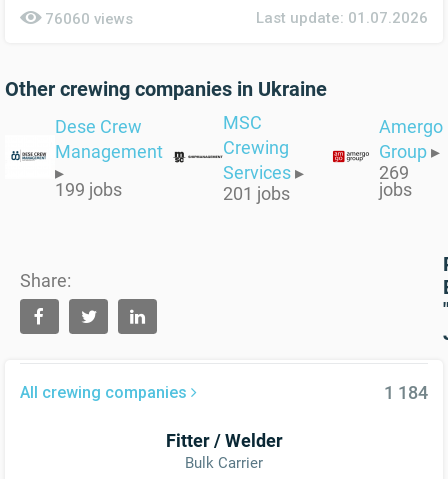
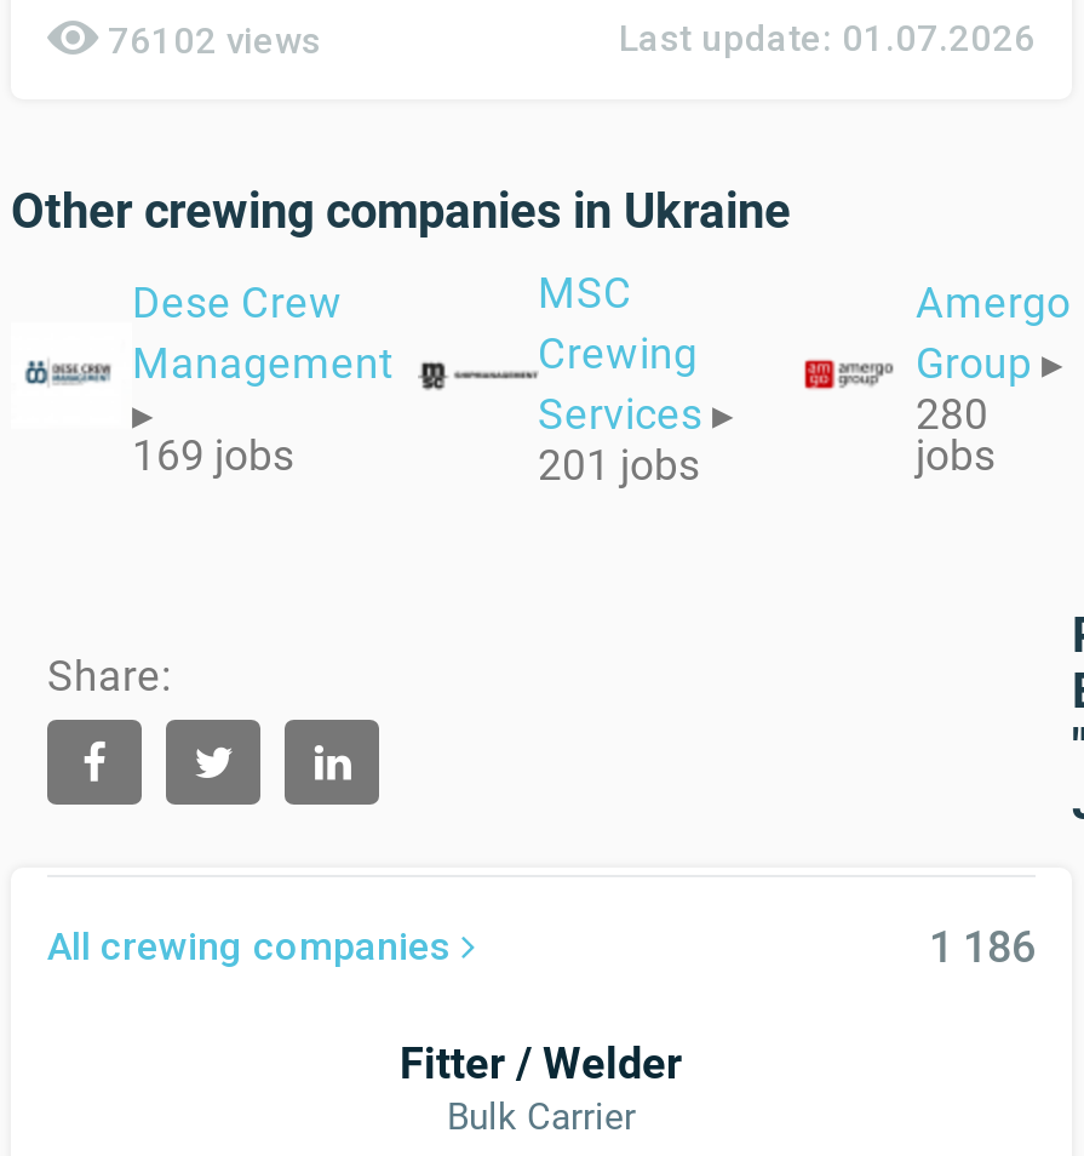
[41,10,133,28] 76060 views -> [98,19,321,63] 76102 views
[378,163,408,183] 269 -> [916,390,988,439] 280
[55,180,122,200] 199 jobs -> [132,432,294,480] 169 jobs
[384,382,428,403] 1 184 -> [929,921,1036,972] 1 186

